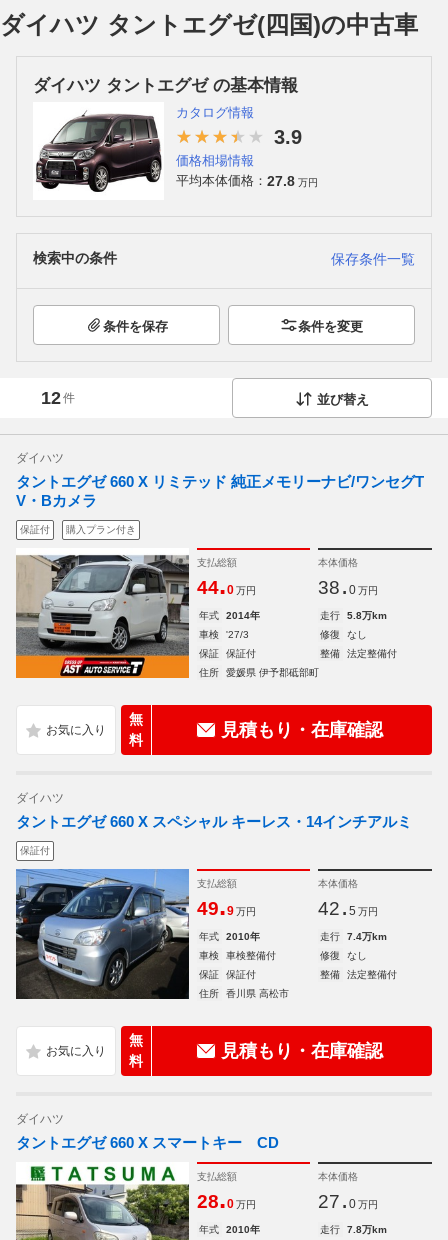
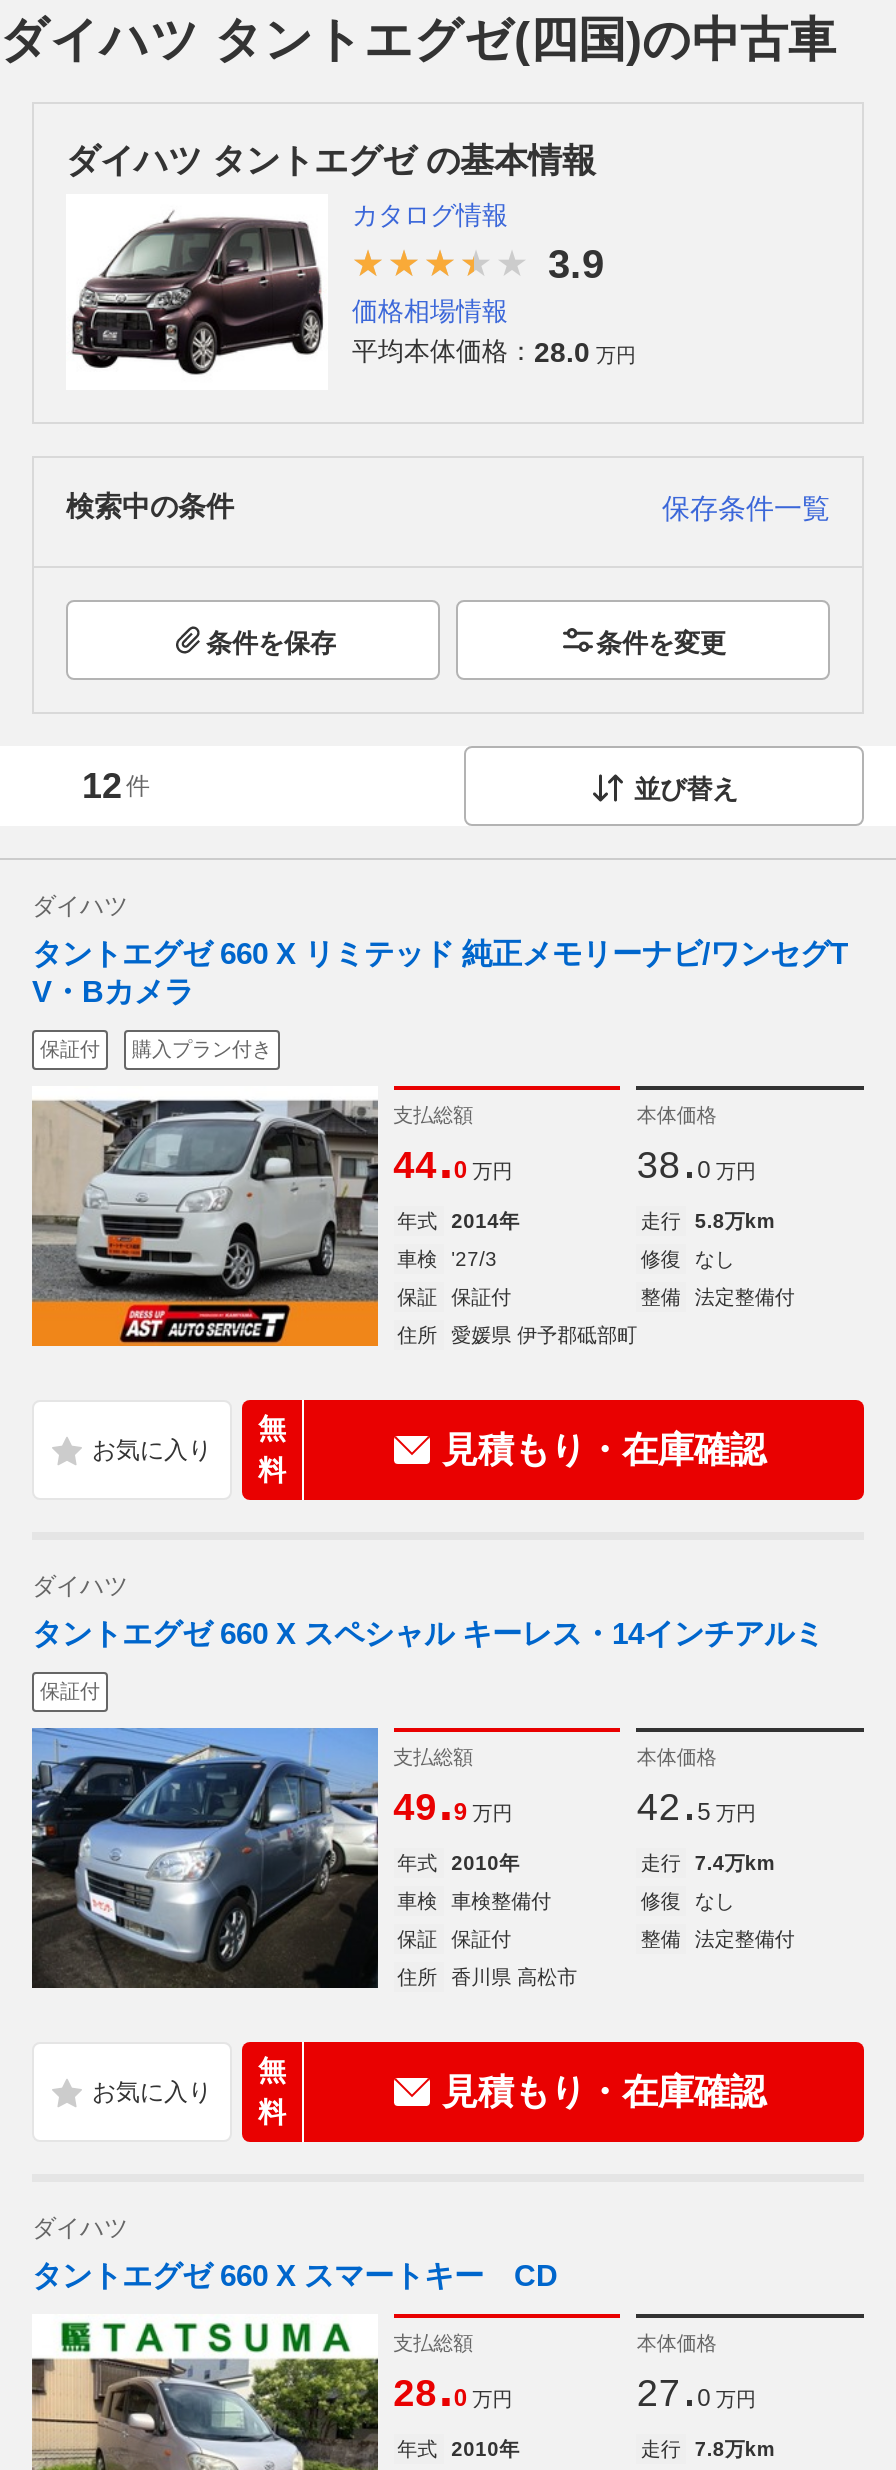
[176,172,318,188] 平均本体価格：27.8 万円 -> [352,335,636,367] 平均本体価格：28.0 万円

